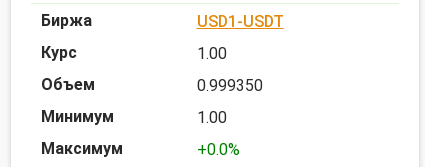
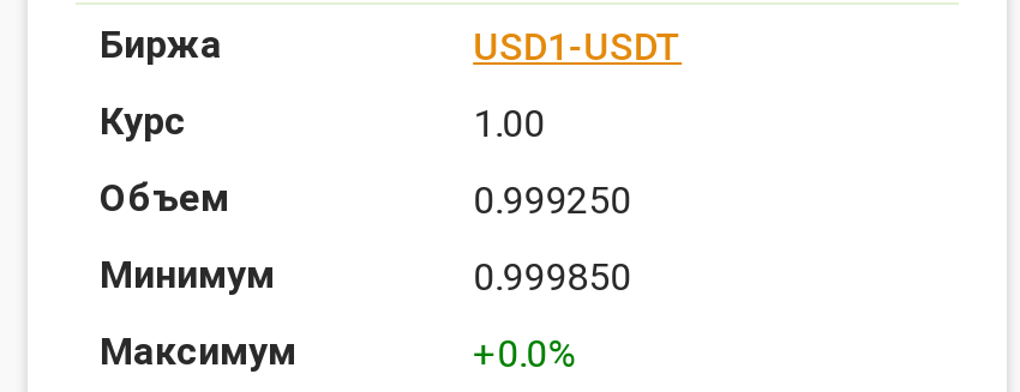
[197,76,263,95] 0.999350 -> [473,177,631,223] 0.999250
[197,108,227,127] 1.00 -> [473,254,631,300] 0.999850

